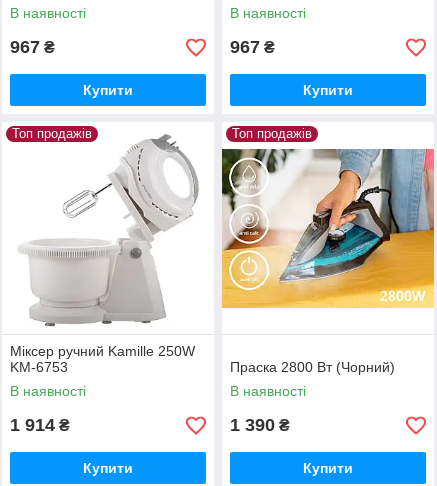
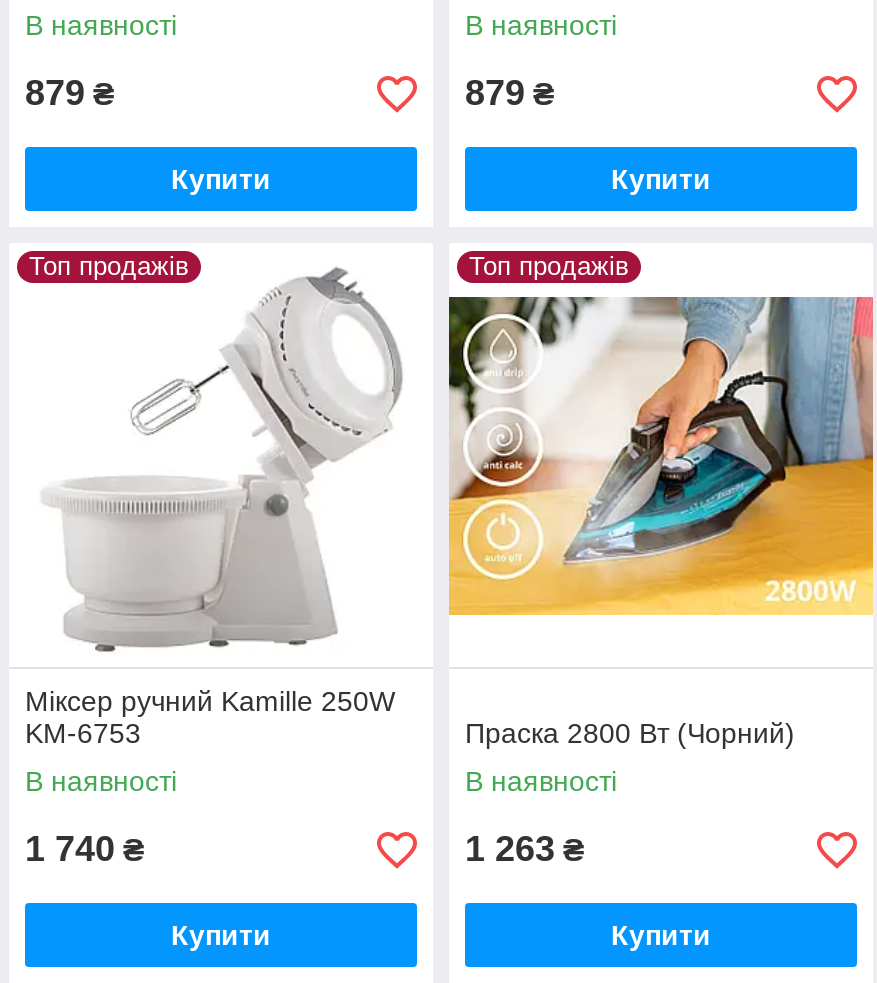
[10,37,55,57] 967 ₴ -> [25,73,115,113] 879 ₴
[230,37,275,57] 967 ₴ -> [465,73,555,113] 879 ₴
[10,415,70,435] 1 914 ₴ -> [25,829,145,869] 1 740 ₴
[230,415,290,435] 1 390 ₴ -> [465,829,585,869] 1 263 ₴

